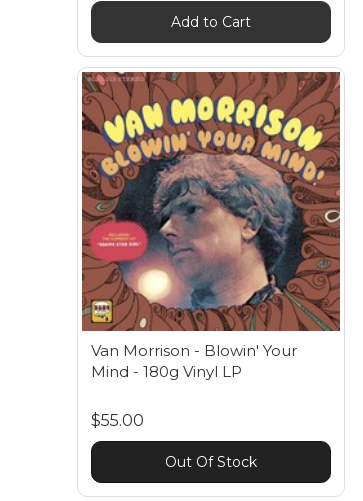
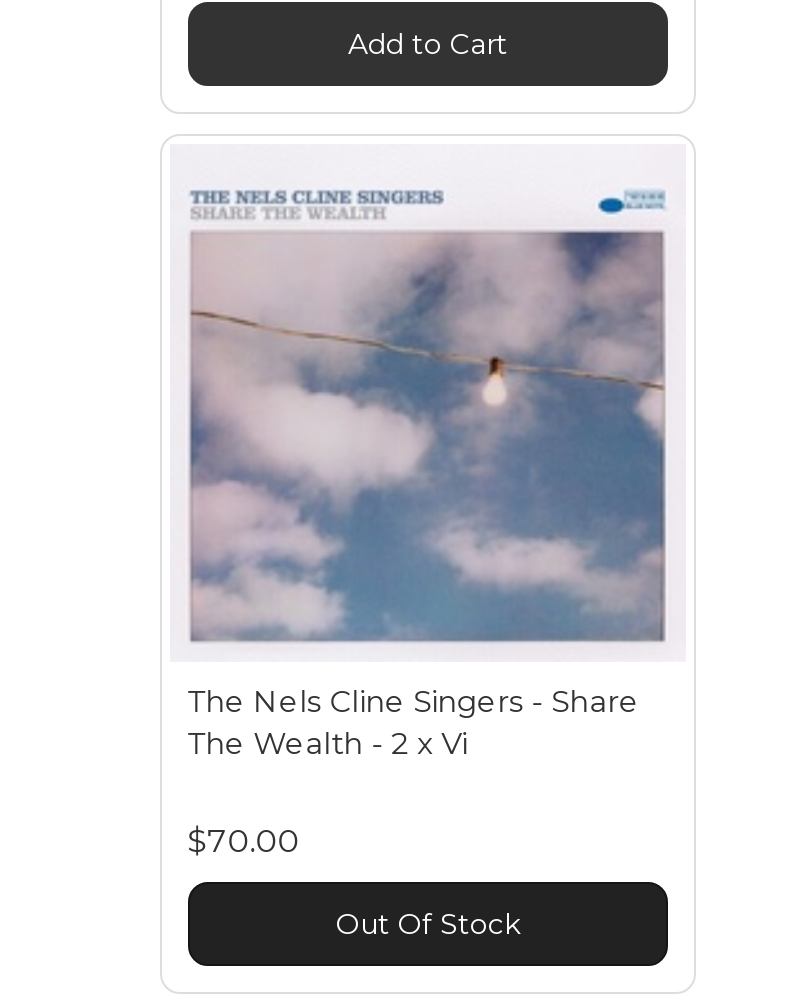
[81,71,341,381] [image] | Van Morrison - Blowin' Your | Mind - 180g Vinyl LP -> [170,144,686,761] [image] | The Nels Cline Singers - Share | The Wealth - 2 x Vi
[91,411,144,430] $55.00 -> [187,821,299,859] $70.00

